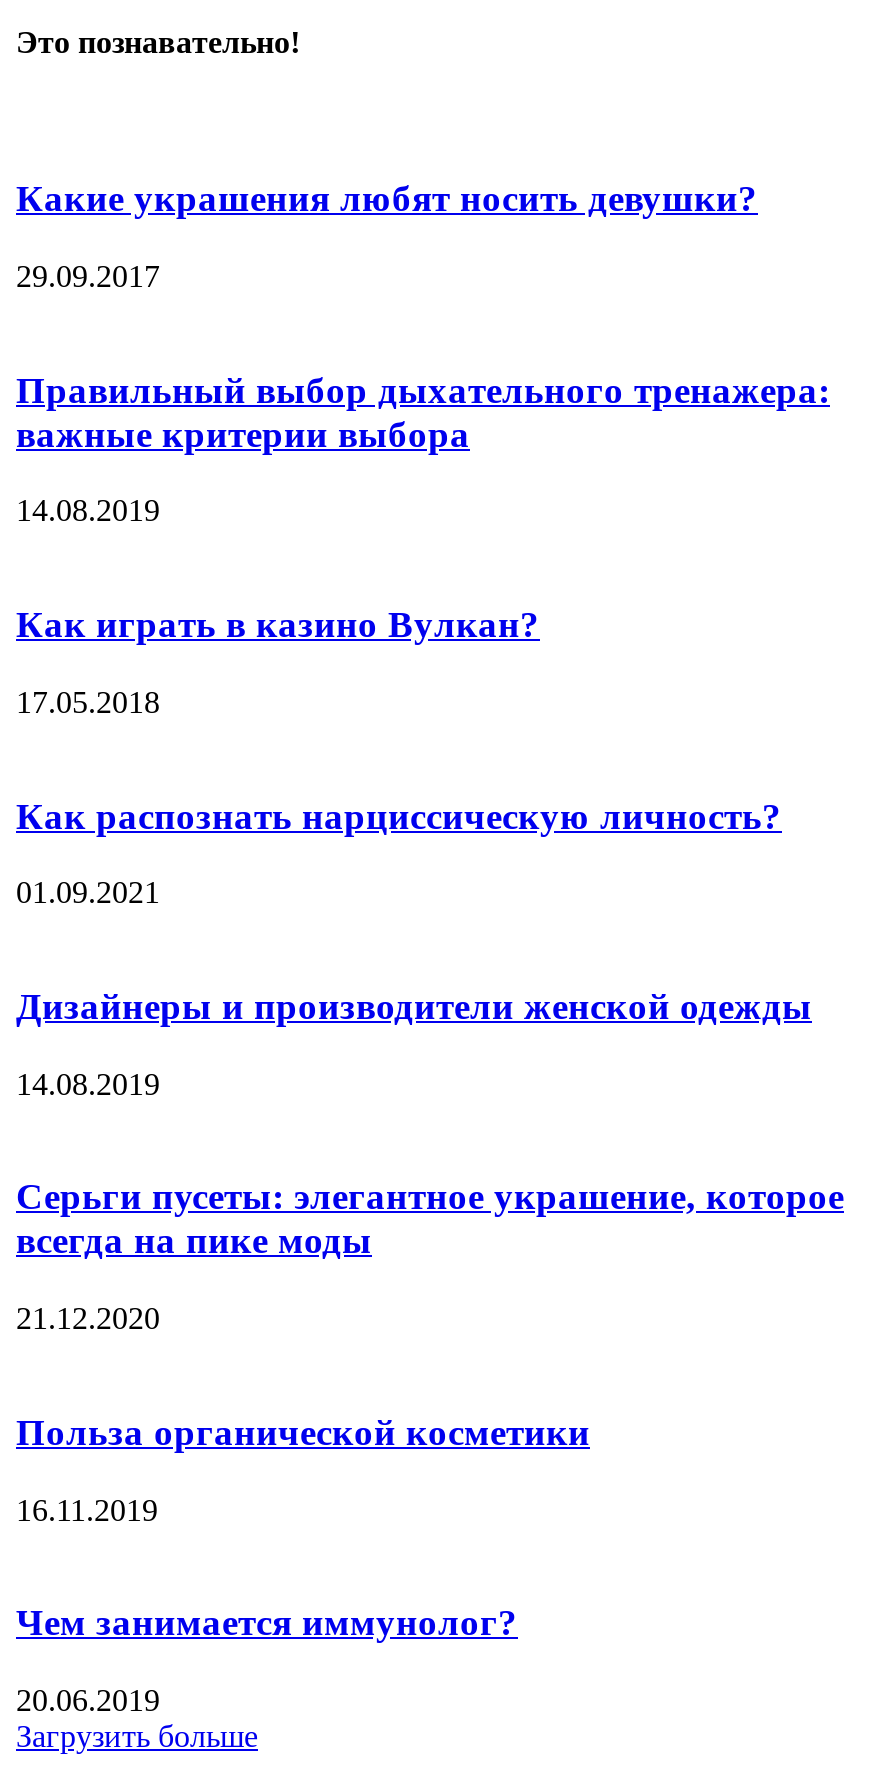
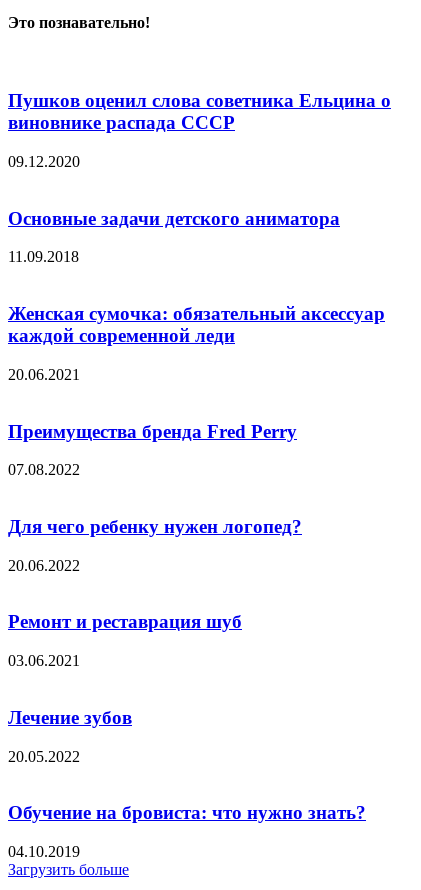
[16,177,758,219] Какие украшения любят носить девушки? -> [8,90,391,133] Пушков оценил слова советника Ельцина о | виновнике распада СССР
[16,259,160,293] 29.09.2017 -> [8,153,80,170] 09.12.2020
[16,368,830,454] Правильный выбор дыхательного тренажера: | важные критерии выбора -> [8,208,340,229] Основные задачи детского аниматора
[16,494,160,528] 14.08.2019 -> [8,248,79,265] 11.09.2018
[16,603,540,645] Как играть в казино Вулкан? -> [8,303,385,346] Женская сумочка: обязательный аксессуар | каждой современной леди
[16,685,160,719] 17.05.2018 -> [8,366,80,383] 20.06.2021
[16,794,782,836] Как распознать нарциссическую личность? -> [8,420,297,441] Преимущества бренда Fred Perry
[16,875,160,909] 01.09.2021 -> [8,461,80,478] 07.08.2022
[16,985,812,1027] Дизайнеры и производители женской одежды -> [8,516,302,537] Для чего ребенку нужен логопед?
[16,1066,160,1100] 14.08.2019 -> [8,557,80,574] 20.06.2022
[16,1176,844,1262] Серьги пусеты: элегантное украшение, которое | всегда на пике моды -> [8,611,242,632] Ремонт и реставрация шуб
[16,1301,160,1335] 21.12.2020 -> [8,652,80,669] 03.06.2021
[16,1411,590,1453] Польза органической косметики -> [8,707,132,728] Лечение зубов
[16,1492,158,1526] 16.11.2019 -> [8,747,80,764] 20.05.2022
[16,1601,518,1643] Чем занимается иммунолог? -> [8,802,366,823] Обучение на бровиста: что нужно знать?
[16,1683,160,1717] 20.06.2019 -> [8,843,80,860] 04.10.2019

